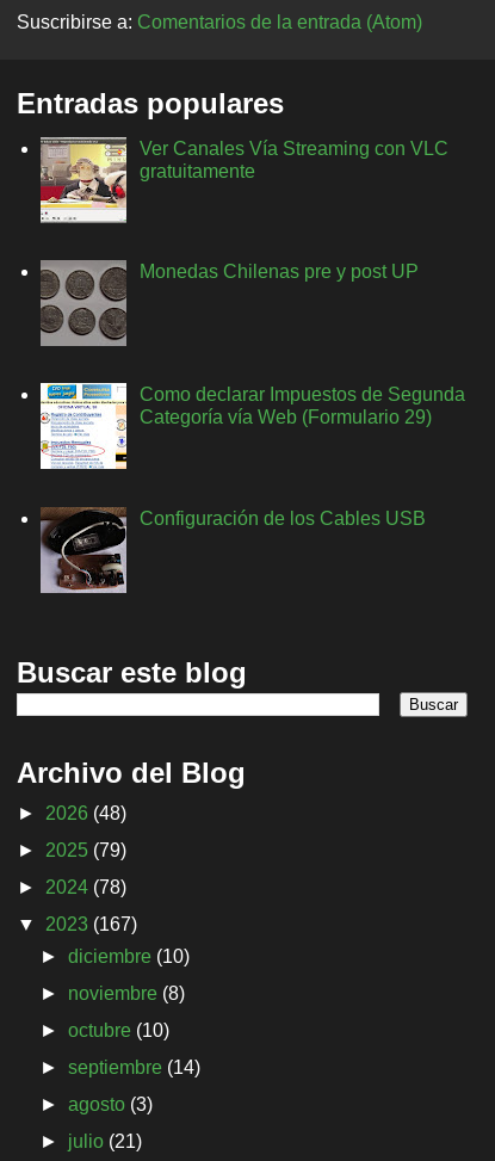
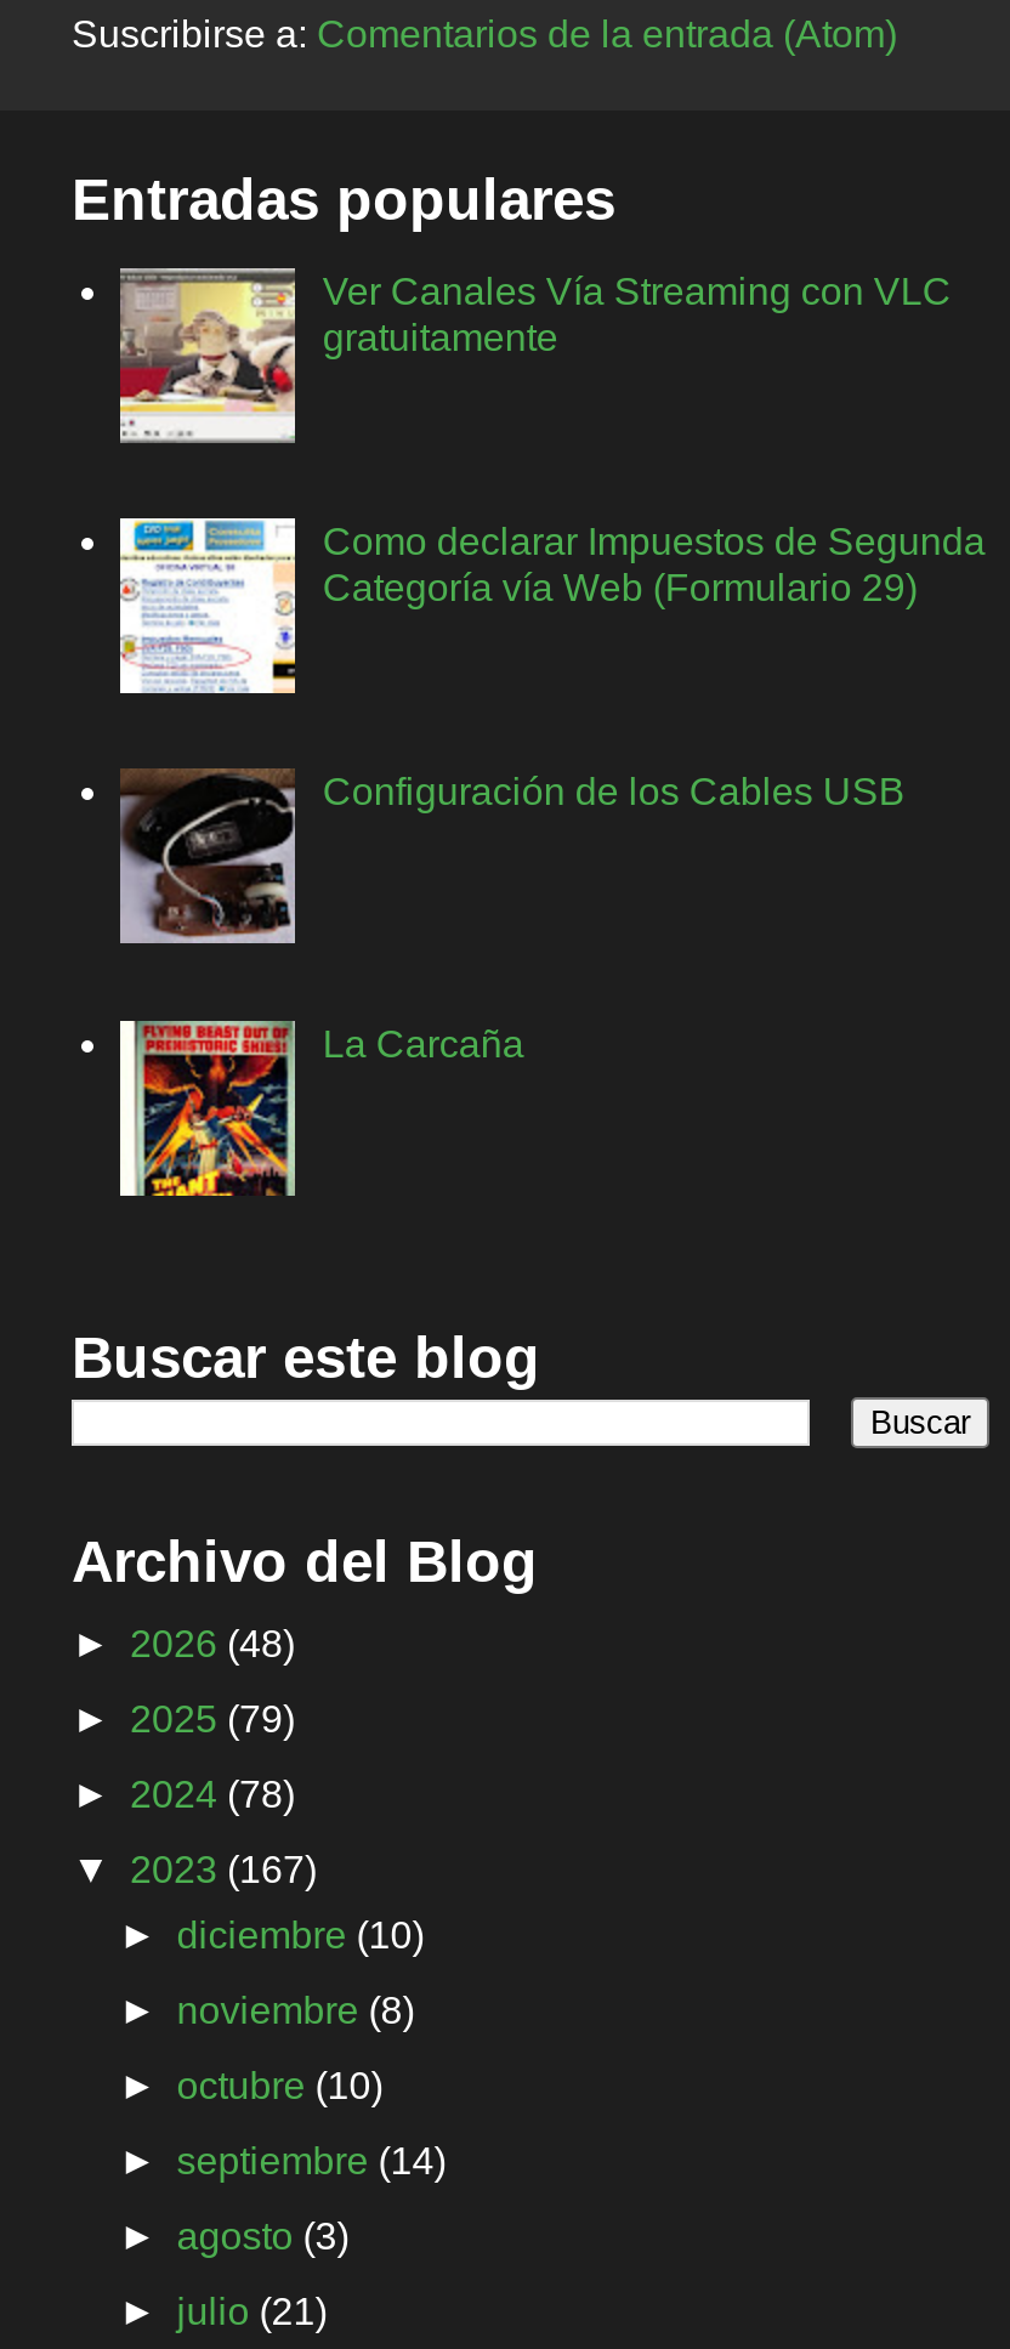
[41,261,419,345] [image] | Monedas Chilenas pre y post UP -> none
moved [39,382,466,528] -> [118,516,985,813]: [image] | Como declarar Impuestos de Segunda | Categoría vía Web (Formulario 29) | Configuración de los Cables USB
moved [38,505,129,593] -> [115,766,300,946]: [image]
none -> [118,1019,524,1198] [image] | La Carcaña

